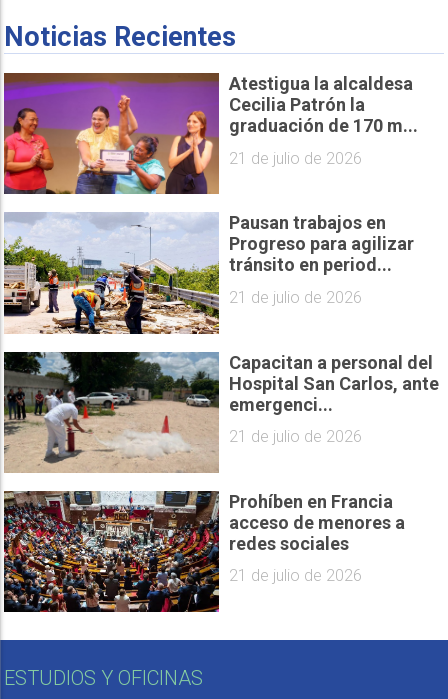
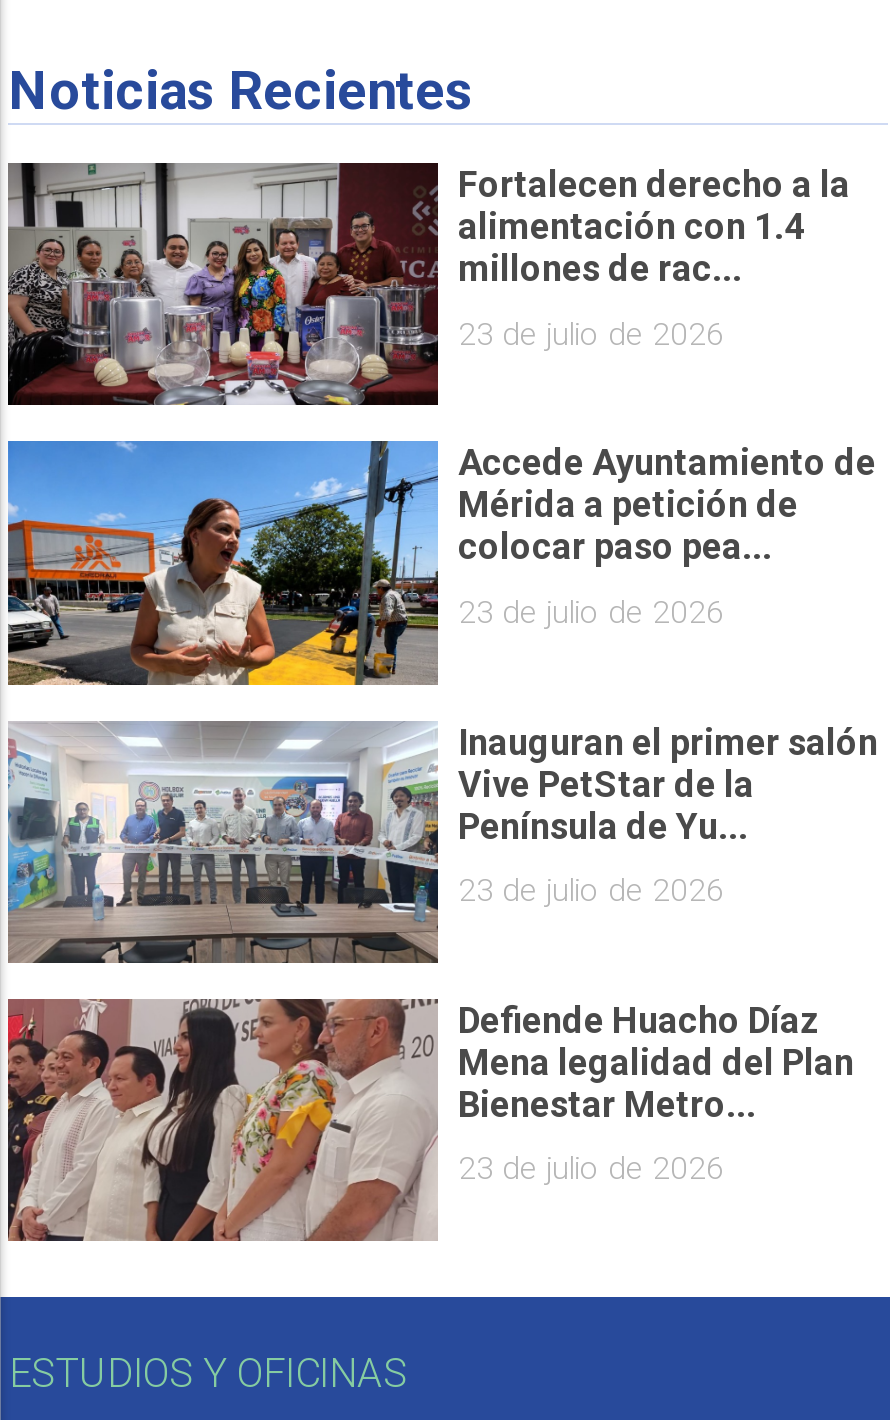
[3,72,418,195] [image] | Atestigua la alcaldesa | Cecilia Patrón la | graduación de 170 m... -> [6,161,850,407] [image] | Fortalecen derecho a la | alimentación con 1.4 | millones de rac...
[229,149,362,168] 21 de julio de 2026 -> [458,315,724,353] 23 de julio de 2026
[3,212,414,335] [image] | Pausan trabajos en | Progreso para agilizar | tránsito en period... -> [6,439,876,687] [image] | Accede Ayuntamiento de | Mérida a petición de | colocar paso pea...
[229,288,362,307] 21 de julio de 2026 -> [458,593,724,631] 23 de julio de 2026
[3,351,439,473] [image] | Capacitan a personal del | Hospital San Carlos, ante | emergenci... -> [6,720,878,965] [image] | Inauguran el primer salón | Vive PetStar de la | Península de Yu...
[229,427,362,446] 21 de julio de 2026 -> [458,871,724,909] 23 de julio de 2026
[3,490,405,613] [image] | Prohíben en Francia | acceso de menores a | redes sociales -> [6,997,854,1243] [image] | Defiende Huacho Díaz | Mena legalidad del Plan | Bienestar Metro...
[229,566,362,585] 21 de julio de 2026 -> [458,1150,724,1188] 23 de julio de 2026

